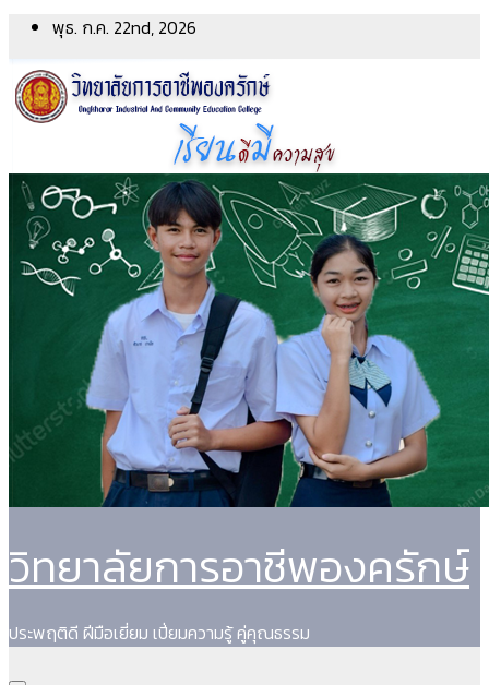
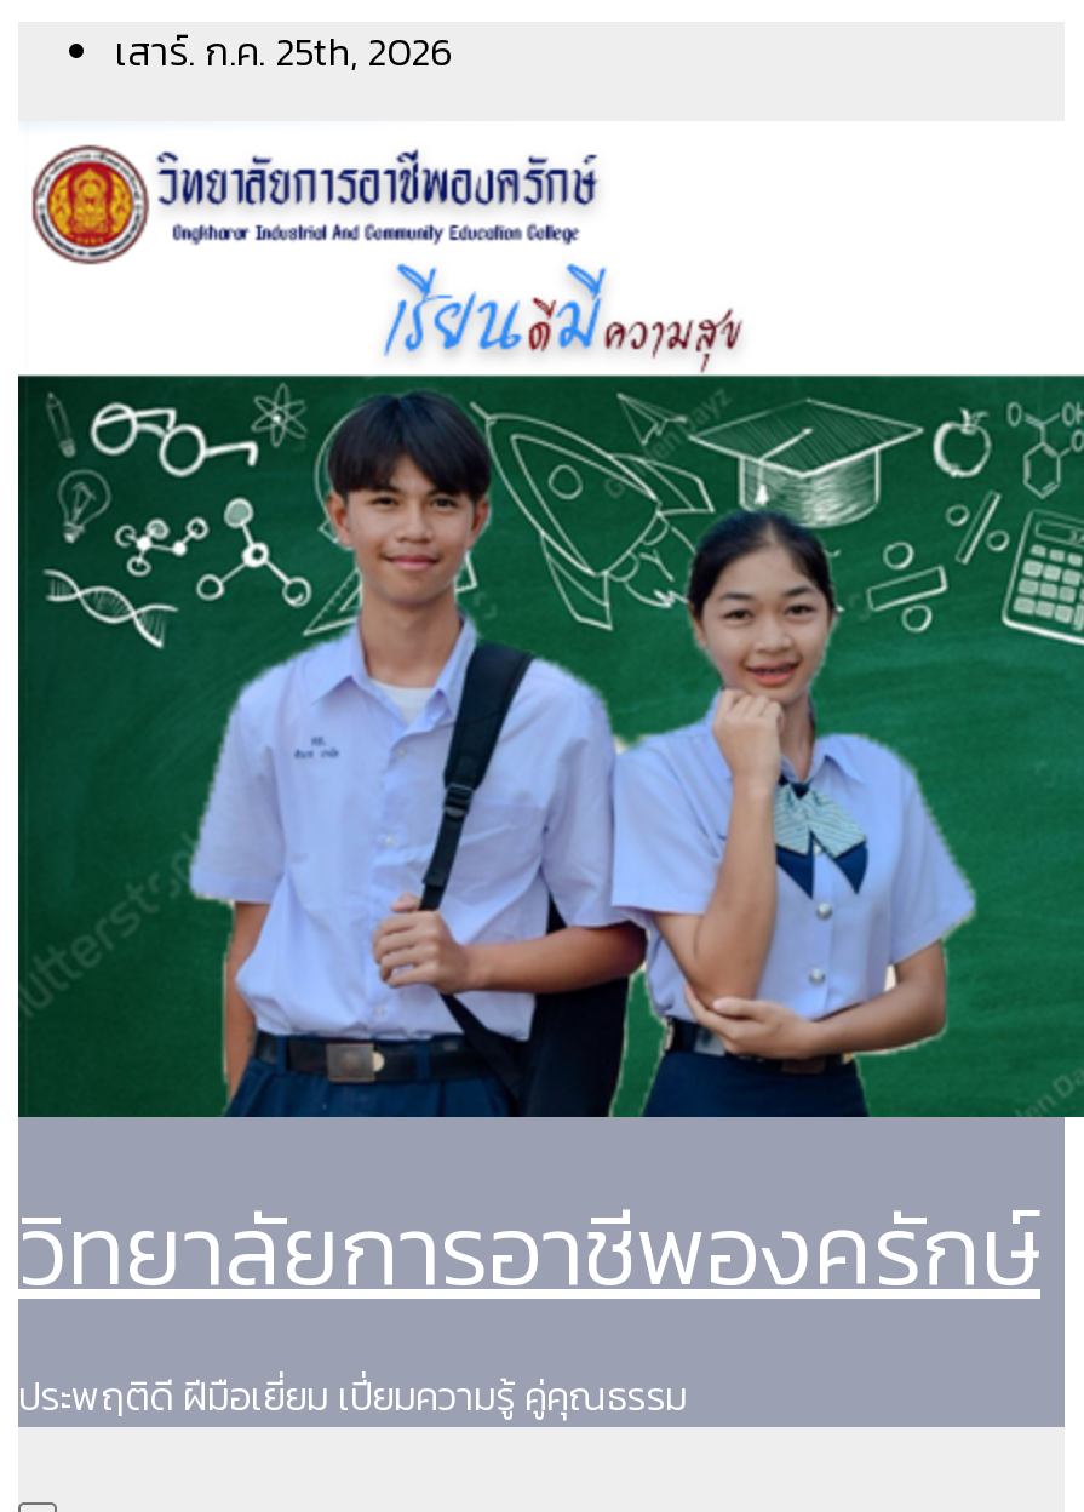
[52,14,196,40] พุธ. ก.ค. 22nd, 2026 -> [115,22,452,80] เสาร์. ก.ค. 25th, 2026

